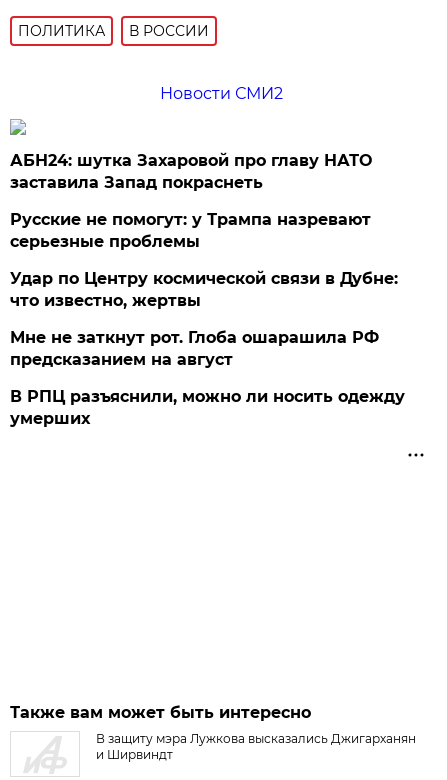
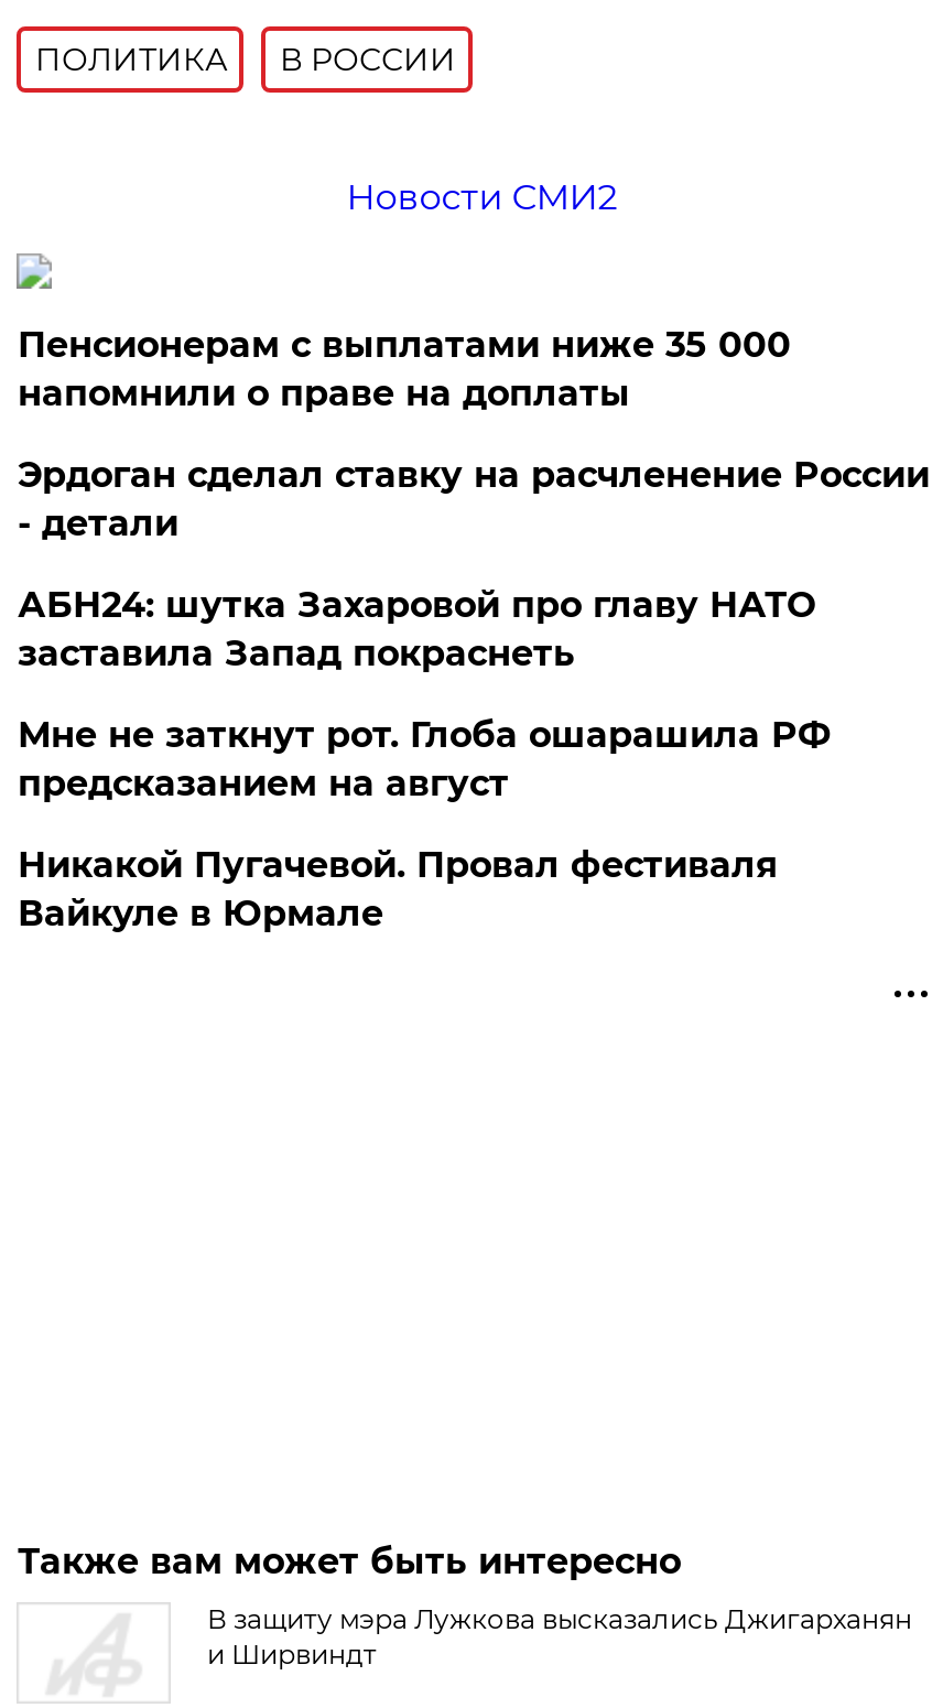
none -> [17,324,930,544] Пенсионерам с выплатами ниже 35 000 | напомнили о праве на доплаты | Эрдоган сделал ставку на расчленение России | - детали
moved [10,151,372,192] -> [17,584,815,674]: АБН24: шутка Захаровой про главу НАТО | заставила Запад покраснеть
[10,210,398,310] Русские не помогут: у Трампа назревают | серьезные проблемы | Удар по Центру космической связи в Дубне: | что известно, жертвы -> none
[10,387,405,428] В РПЦ разъяснили, можно ли носить одежду | умерших -> [17,844,778,934] Никакой Пугачевой. Провал фестиваля | Вайкуле в Юрмале

